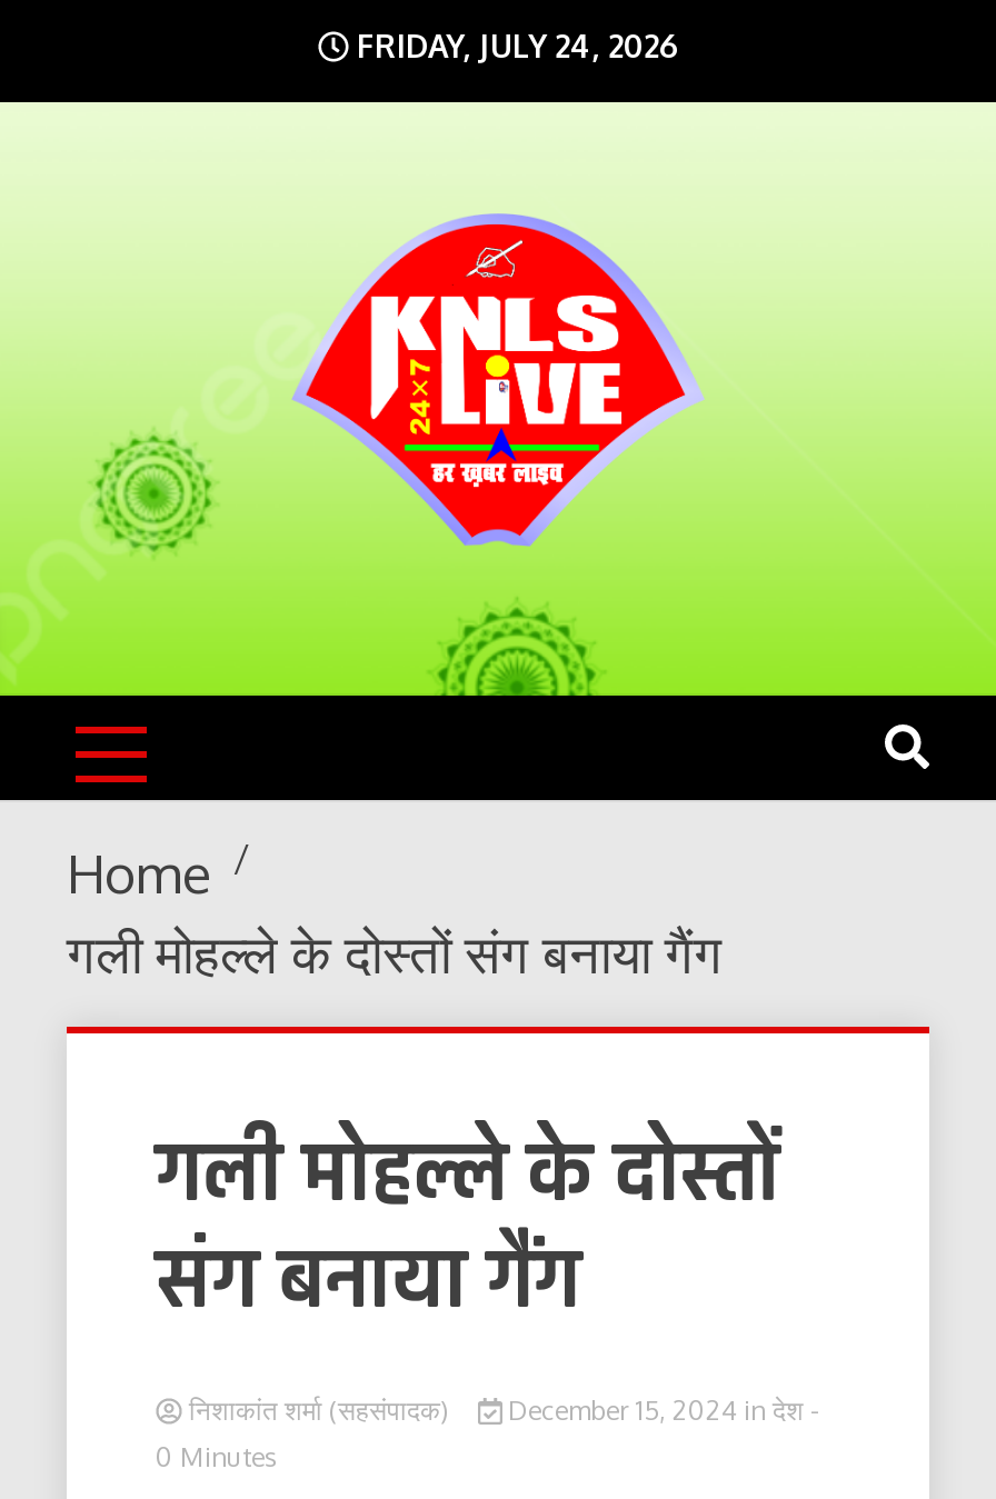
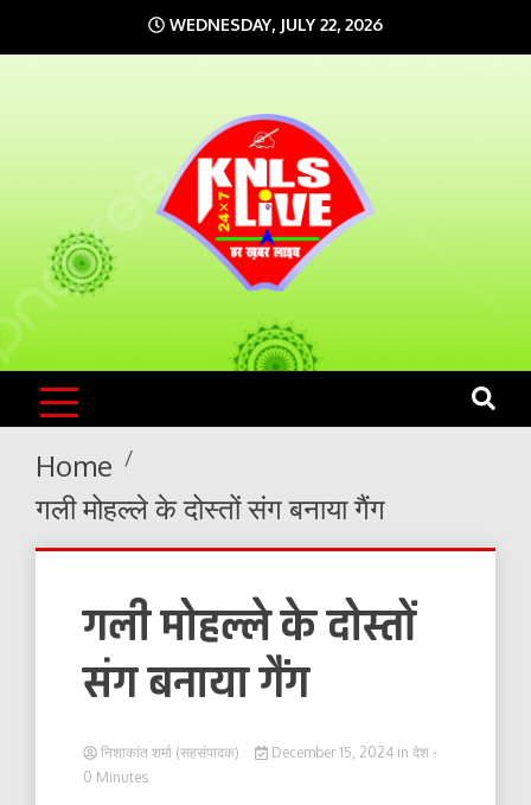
[348,27,679,64] FRIDAY, JULY 24, 2026 -> [165,14,383,34] WEDNESDAY, JULY 22, 2026

